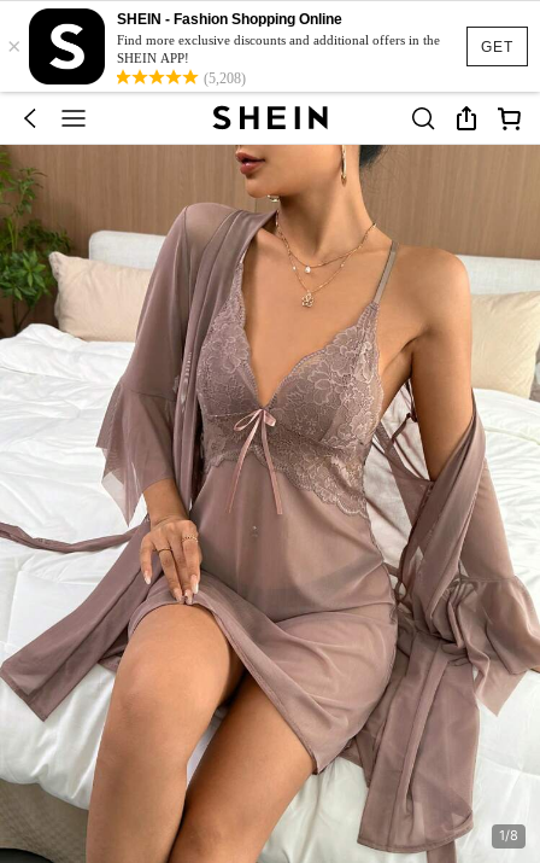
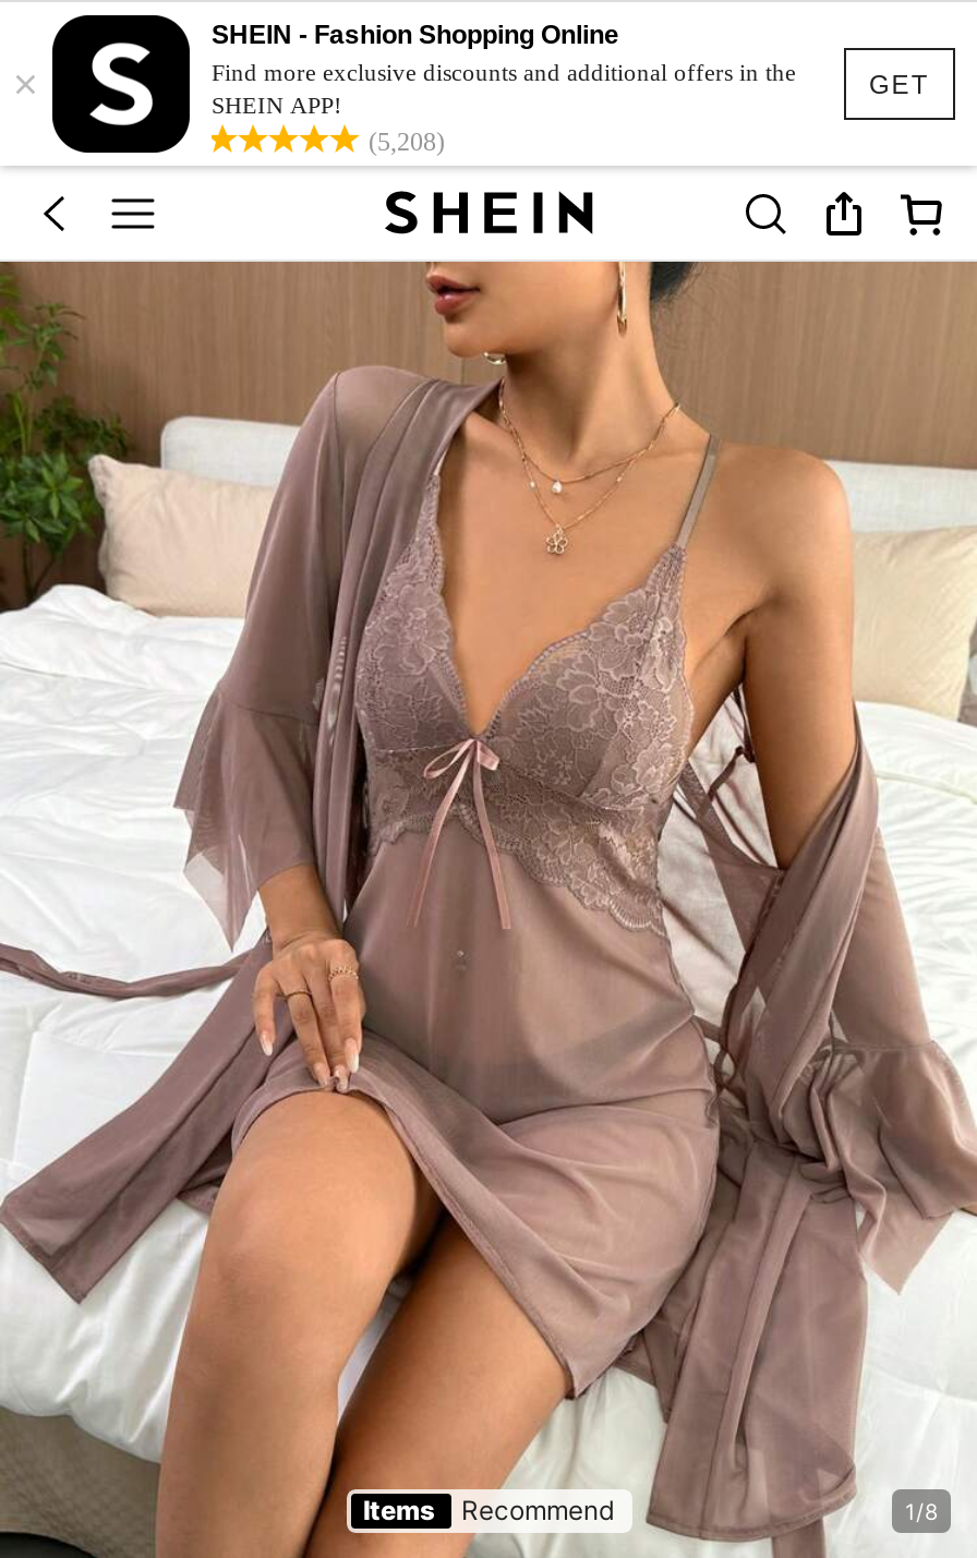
none -> [363,1493,614,1526] Items | Recommend

